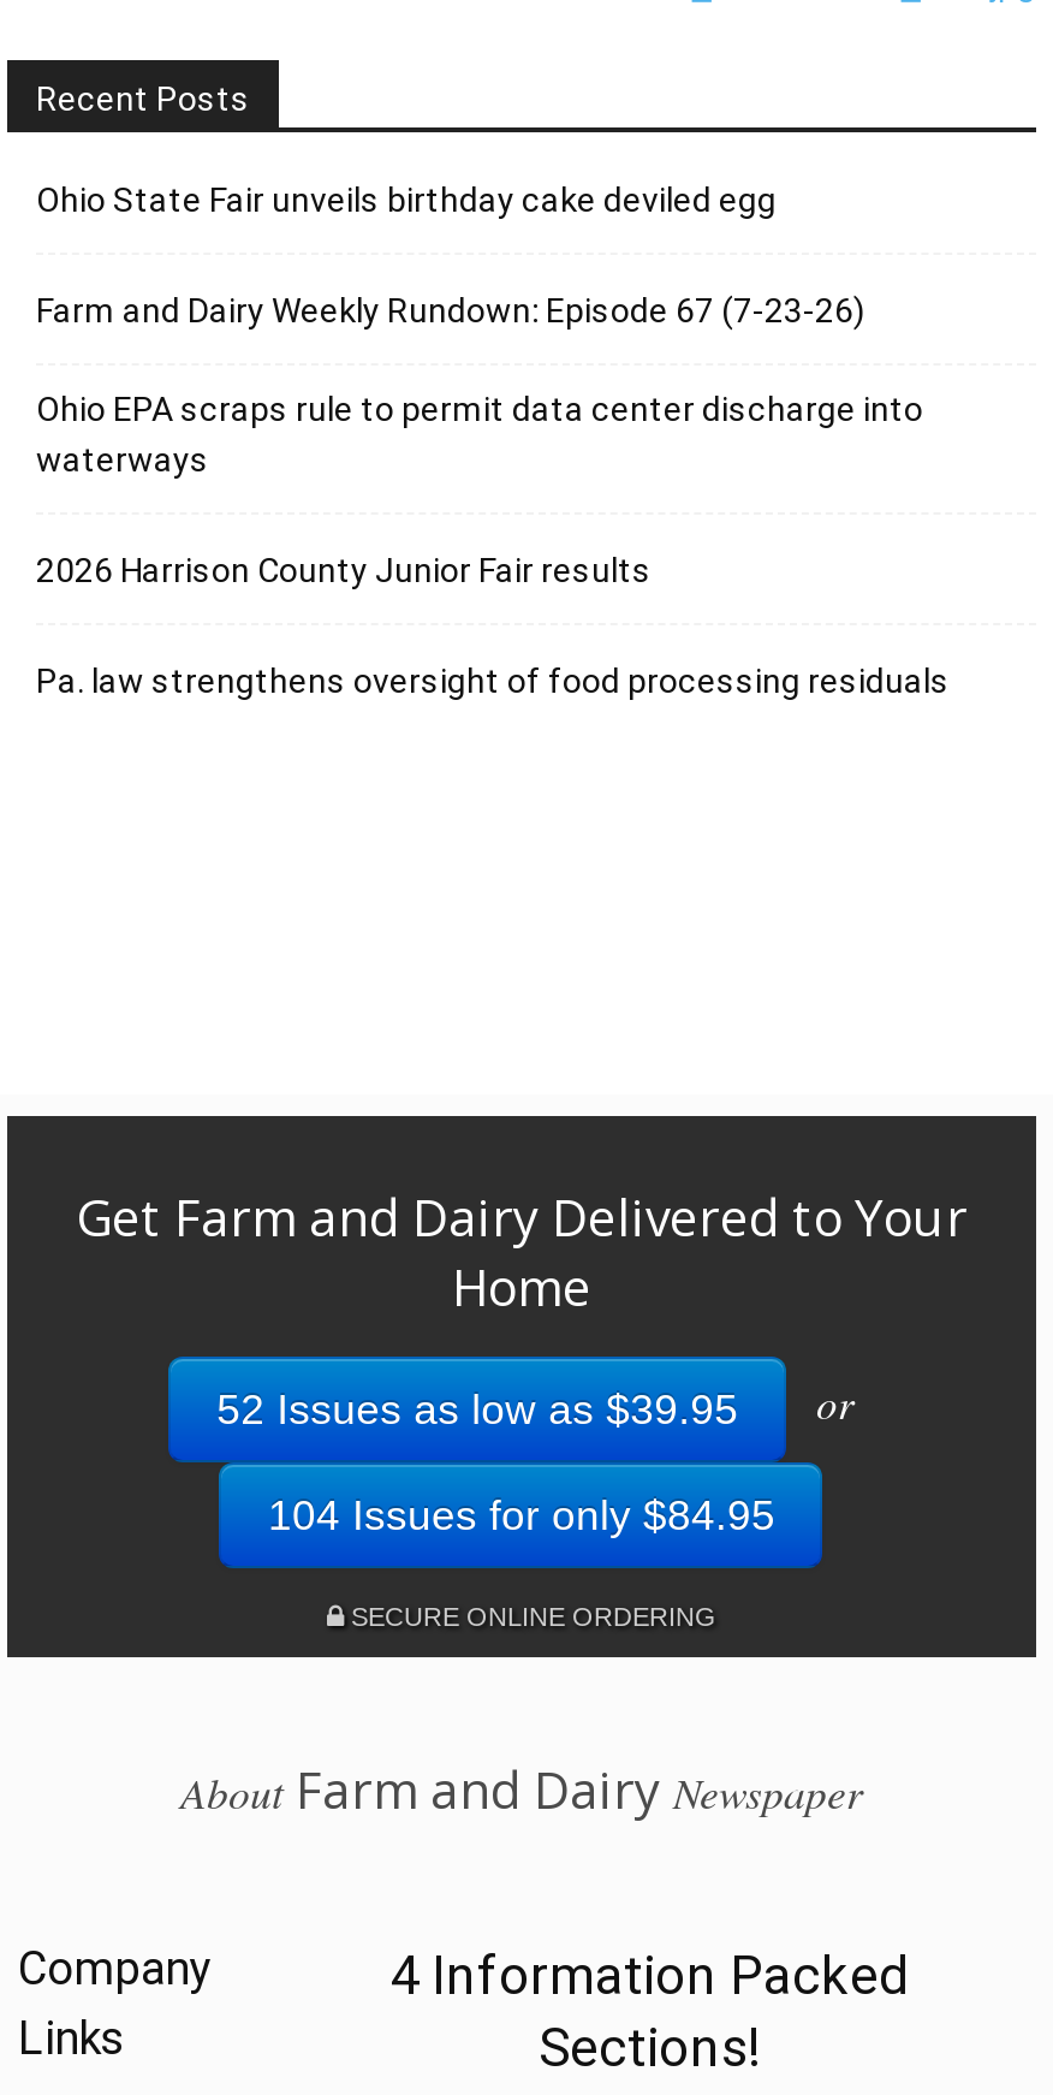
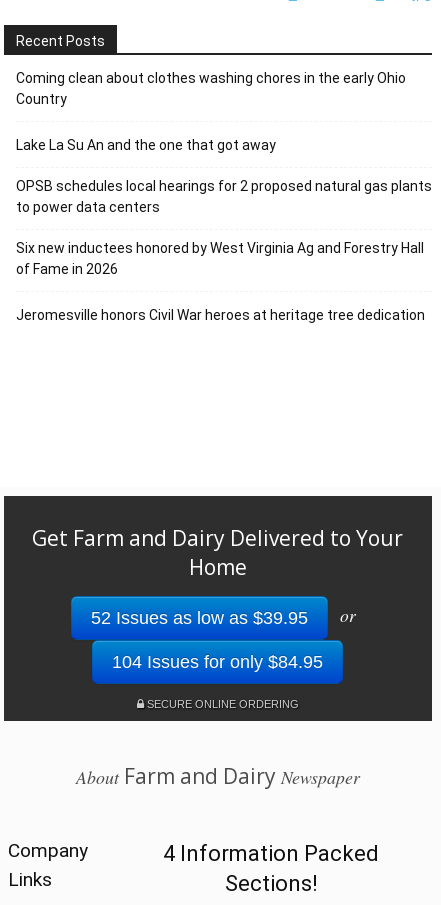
[36,180,777,219] Ohio State Fair unveils birthday cake deviled egg -> [16,70,406,107] Coming clean about clothes washing chores in the early Ohio | Country
[36,291,865,330] Farm and Dairy Weekly Rundown: Episode 67 (7-23-26) -> [16,137,276,153] Lake La Su An and the one that got away
[36,390,923,479] Ohio EPA scraps rule to permit data center discharge into | waterways -> [16,178,432,215] OPSB schedules local hearings for 2 proposed natural gas plants | to power data centers
[36,551,652,589] 2026 Harrison County Junior Fair results -> [16,240,424,277] Six new inductees honored by West Virginia Ag and Forestry Hall | of Fame in 2026
[36,661,950,700] Pa. law strengthens oversight of food processing residuals -> [16,307,425,323] Jeromesville honors Civil War heroes at heritage tree dedication

